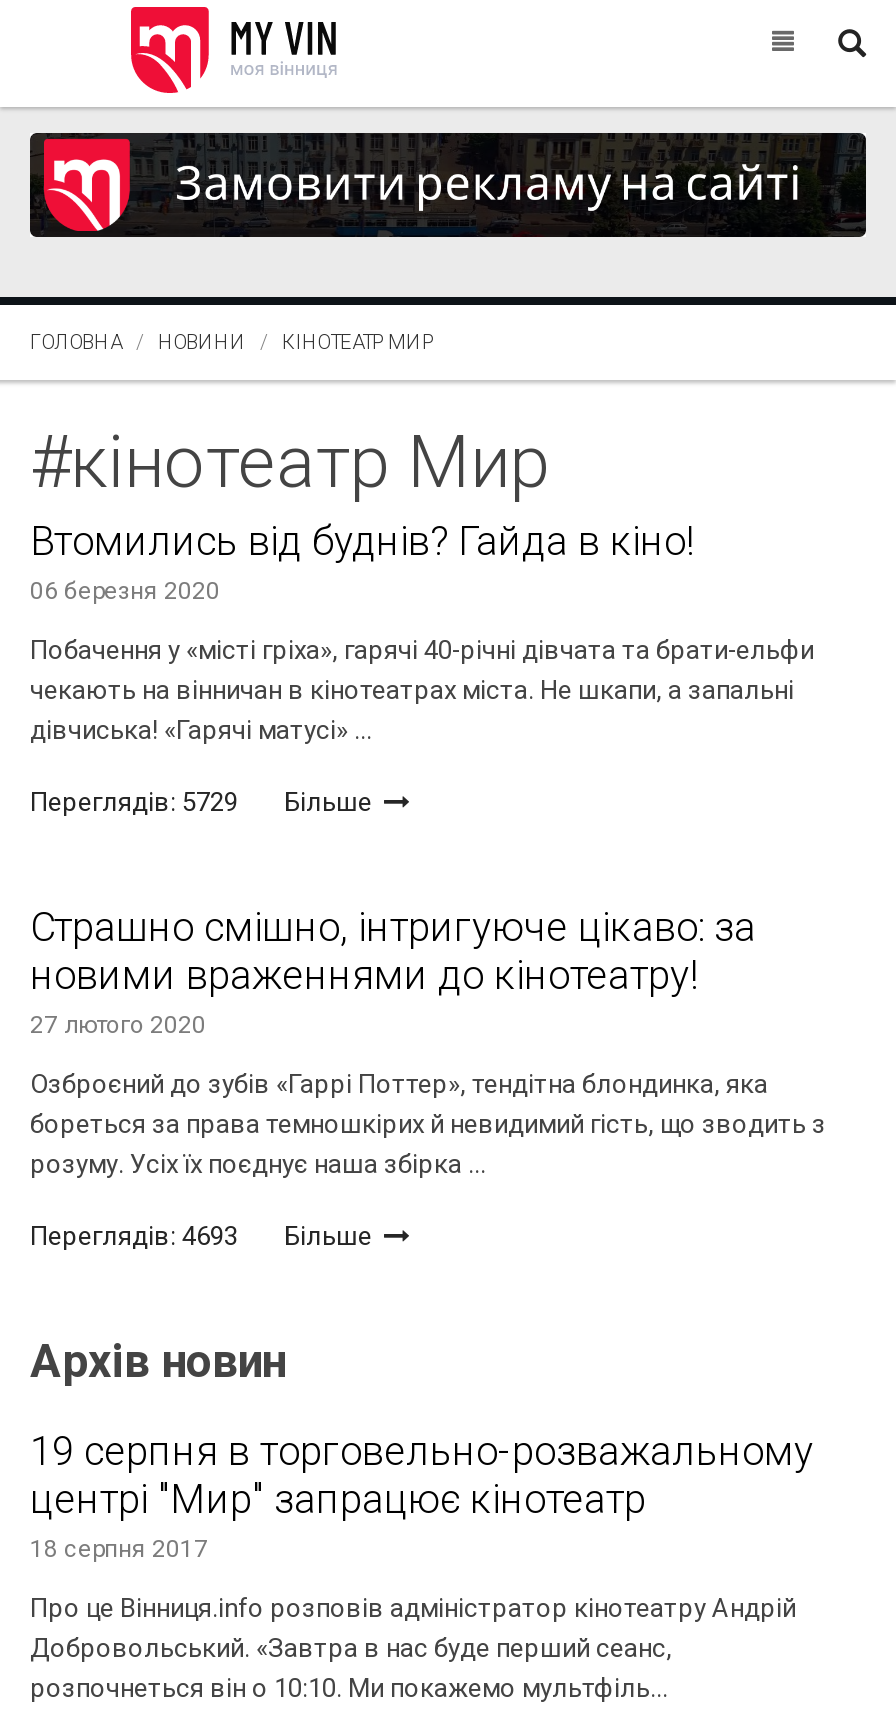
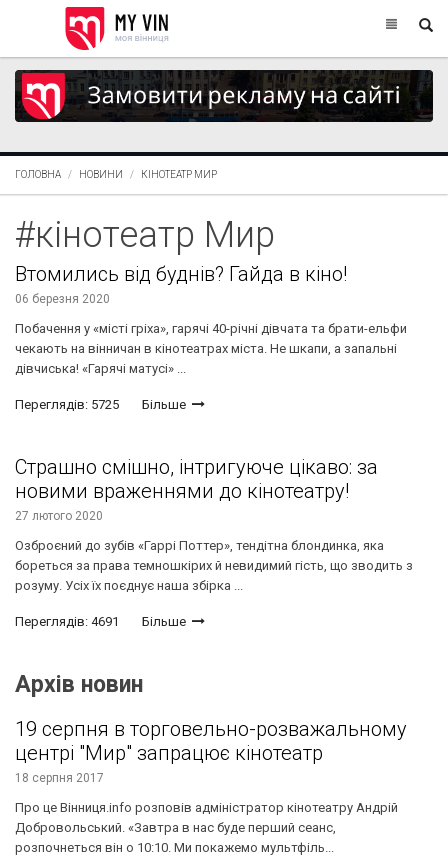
[30,786,378,816] Переглядів: 5729 Більше -> [15,397,189,412] Переглядів: 5725 Більше
[30,1220,378,1250] Переглядів: 4693 Більше -> [15,614,189,629] Переглядів: 4691 Більше

